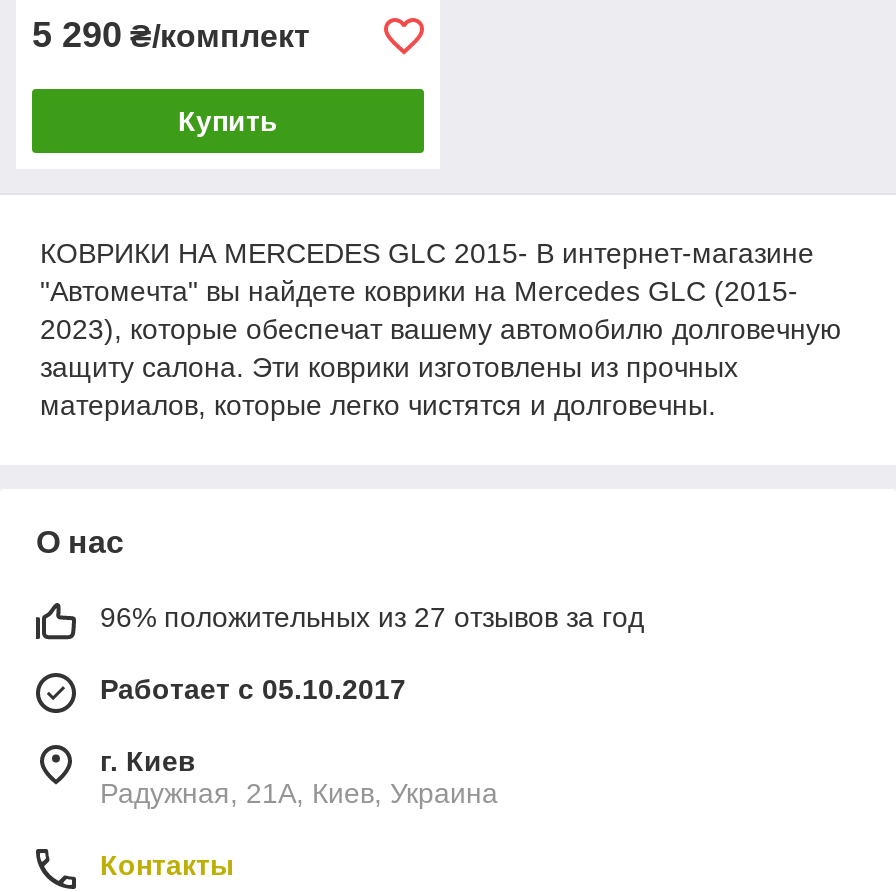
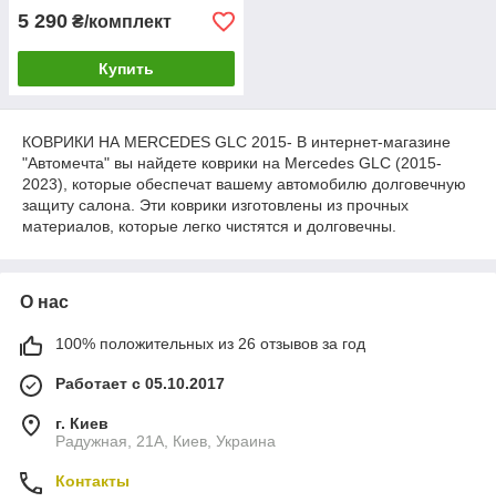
[100,601,644,633] 96% положительных из 27 отзывов за год -> [55,335,365,352] 100% положительных из 26 отзывов за год

